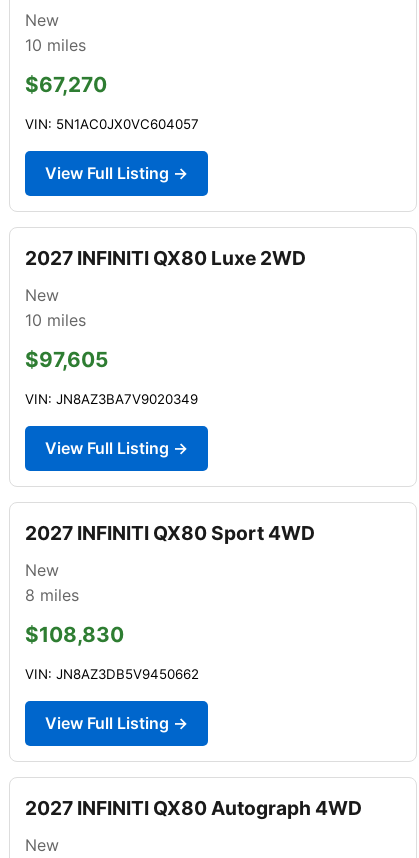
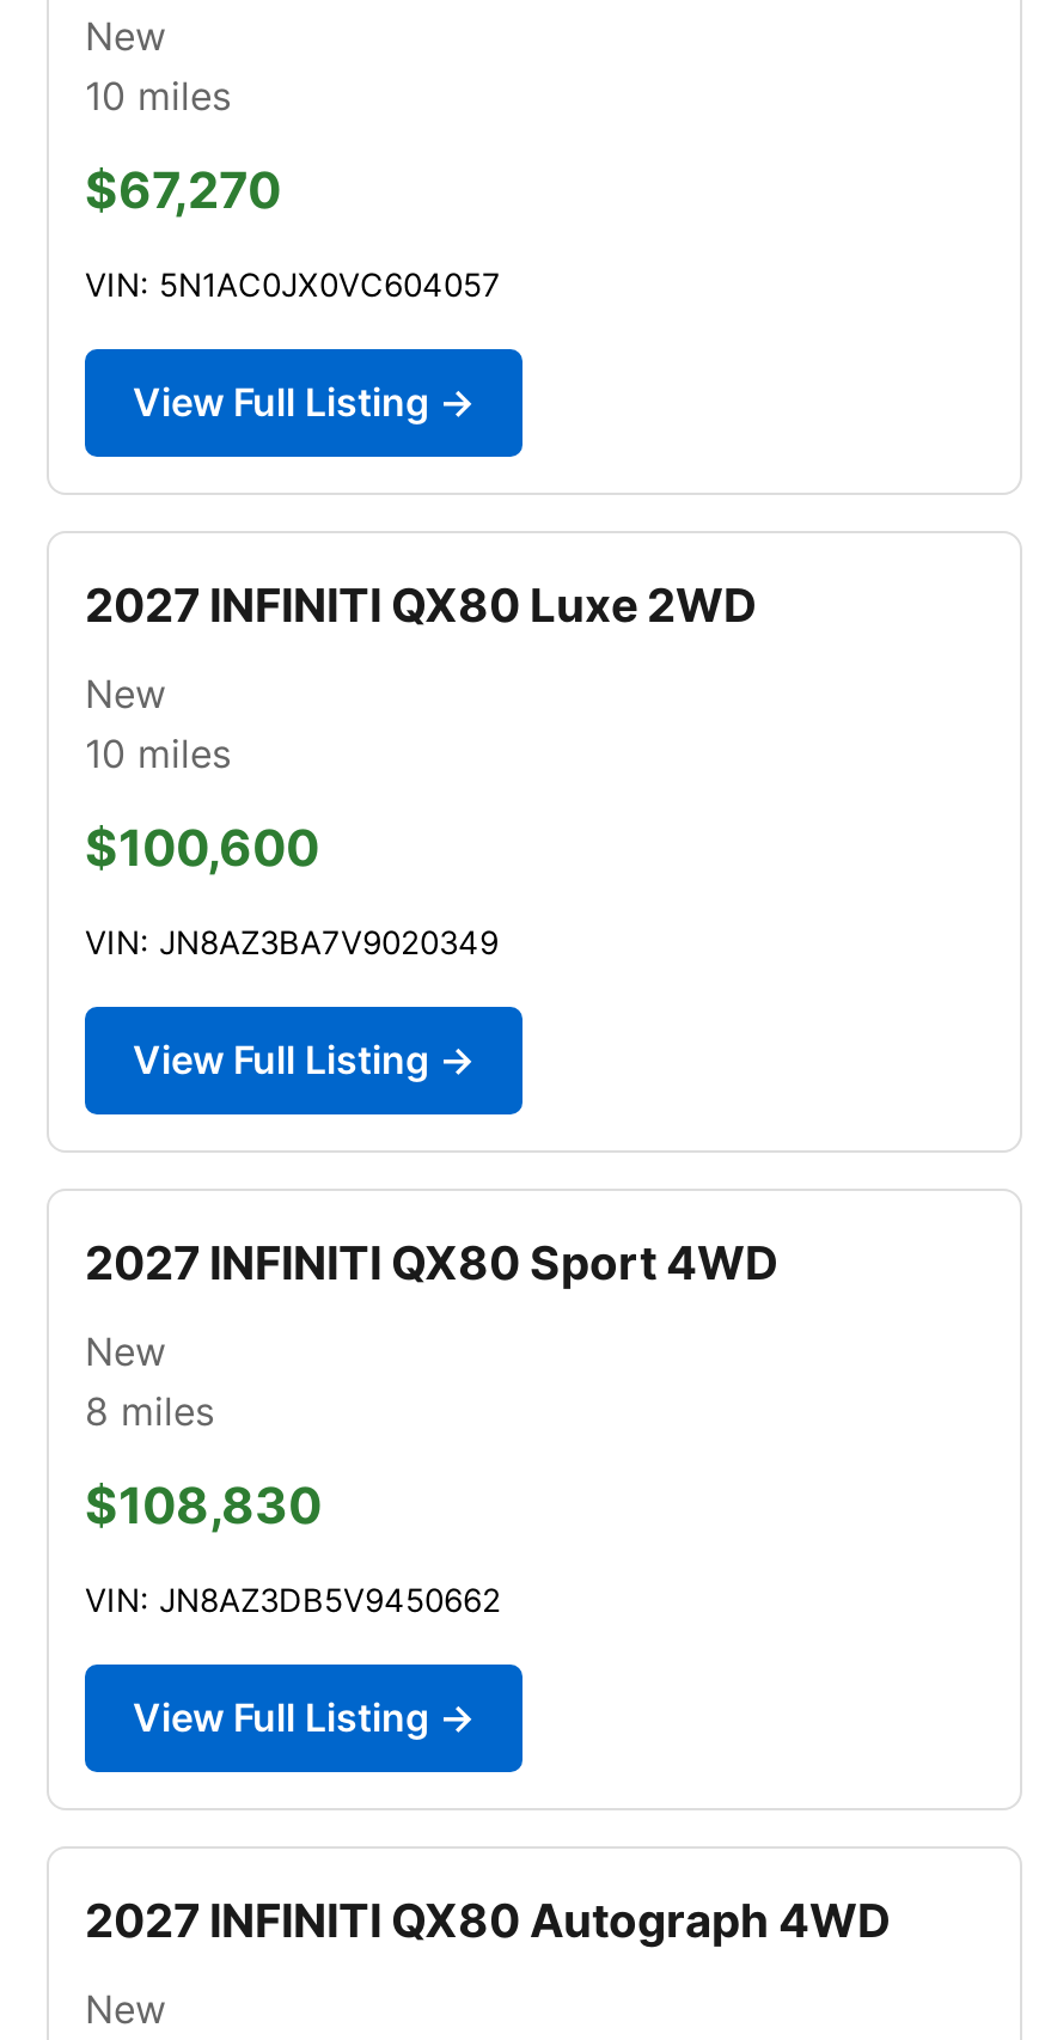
[25,347,108,372] $97,605 -> [85,818,319,877] $100,600

